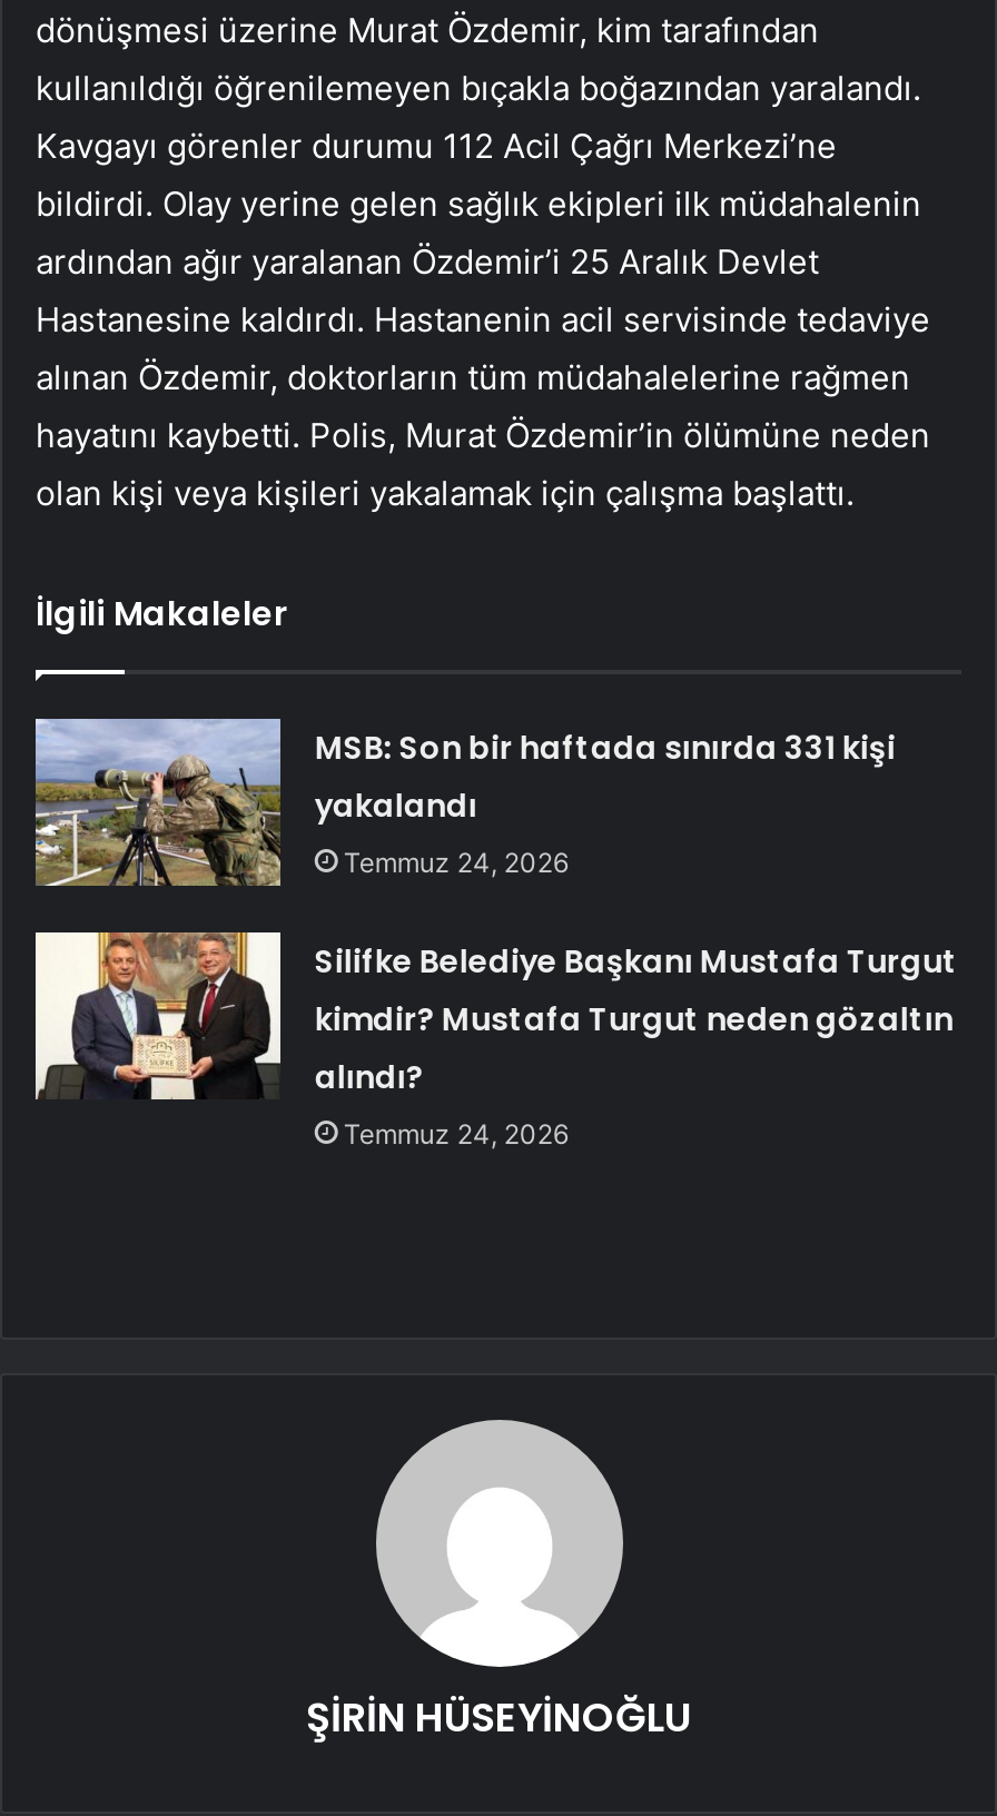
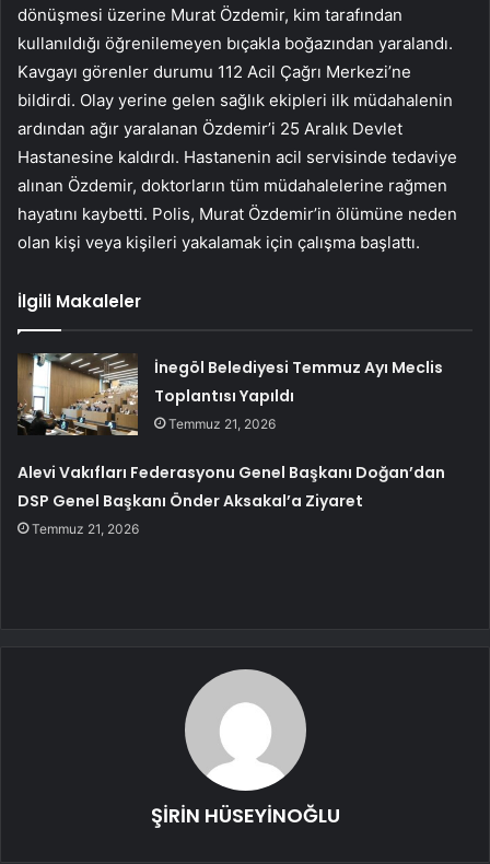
[33,717,895,888] [image] | MSB: Son bir haftada sınırda 331 kişi | yakalandı | Temmuz 24, 2026 -> [17,353,443,436] [image] | İnegöl Belediyesi Temmuz Ayı Meclis | Toplantısı Yapıldı | Temmuz 21, 2026
[314,938,958,1150] Silifke Belediye Başkanı Mustafa Turgut | kimdir? Mustafa Turgut neden gözaltın | alındı? | Temmuz 24, 2026 -> [18,461,445,537] Alevi Vakıfları Federasyonu Genel Başkanı Doğan’dan | DSP Genel Başkanı Önder Aksakal’a Ziyaret | Temmuz 21, 2026

